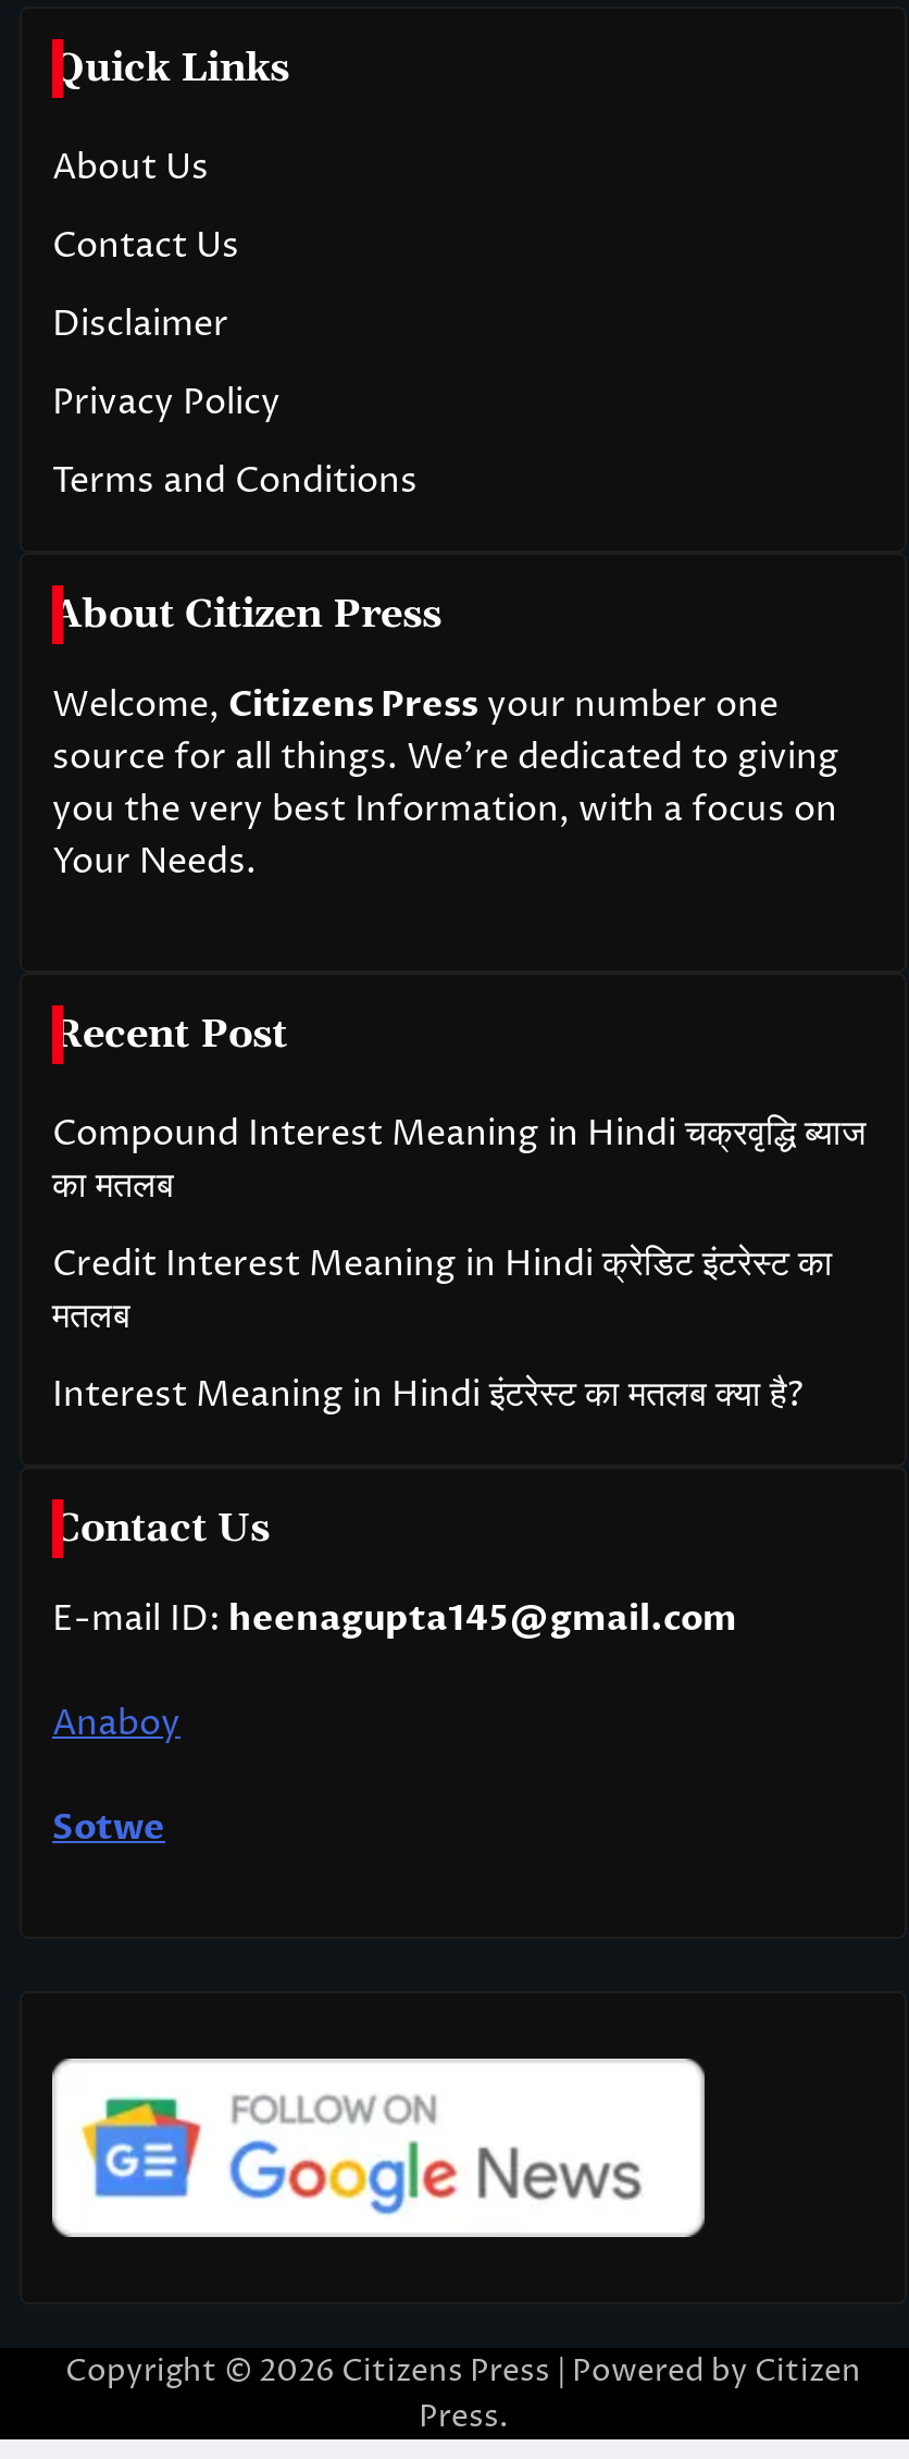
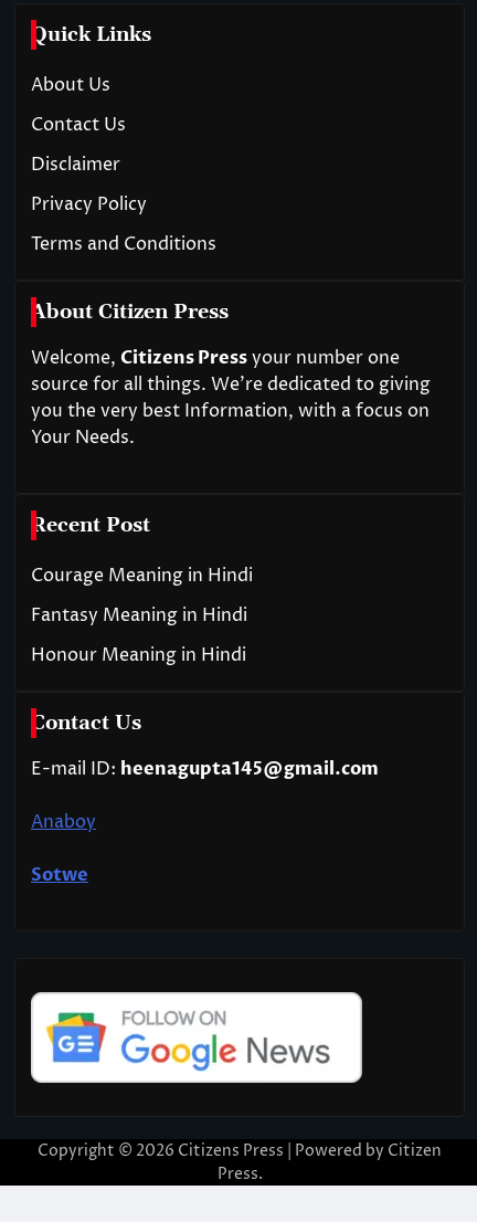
[52,1110,866,1210] Compound Interest Meaning in Hindi चक्रवृद्धि ब्याज | का मतलब -> [31,564,253,588] Courage Meaning in Hindi
[52,1241,833,1341] Credit Interest Meaning in Hindi क्रेडिट इंटरेस्ट का | मतलब -> [31,603,247,628] Fantasy Meaning in Hindi
[52,1371,802,1419] Interest Meaning in Hindi इंटरेस्ट का मतलब क्या है? -> [31,643,246,667] Honour Meaning in Hindi

